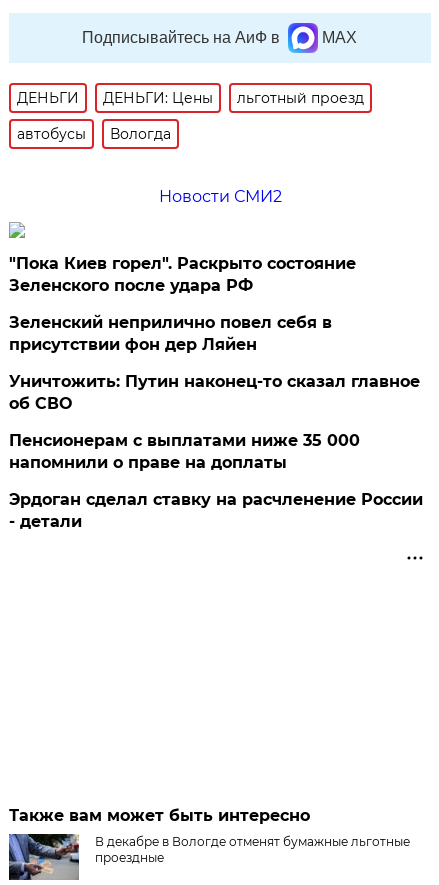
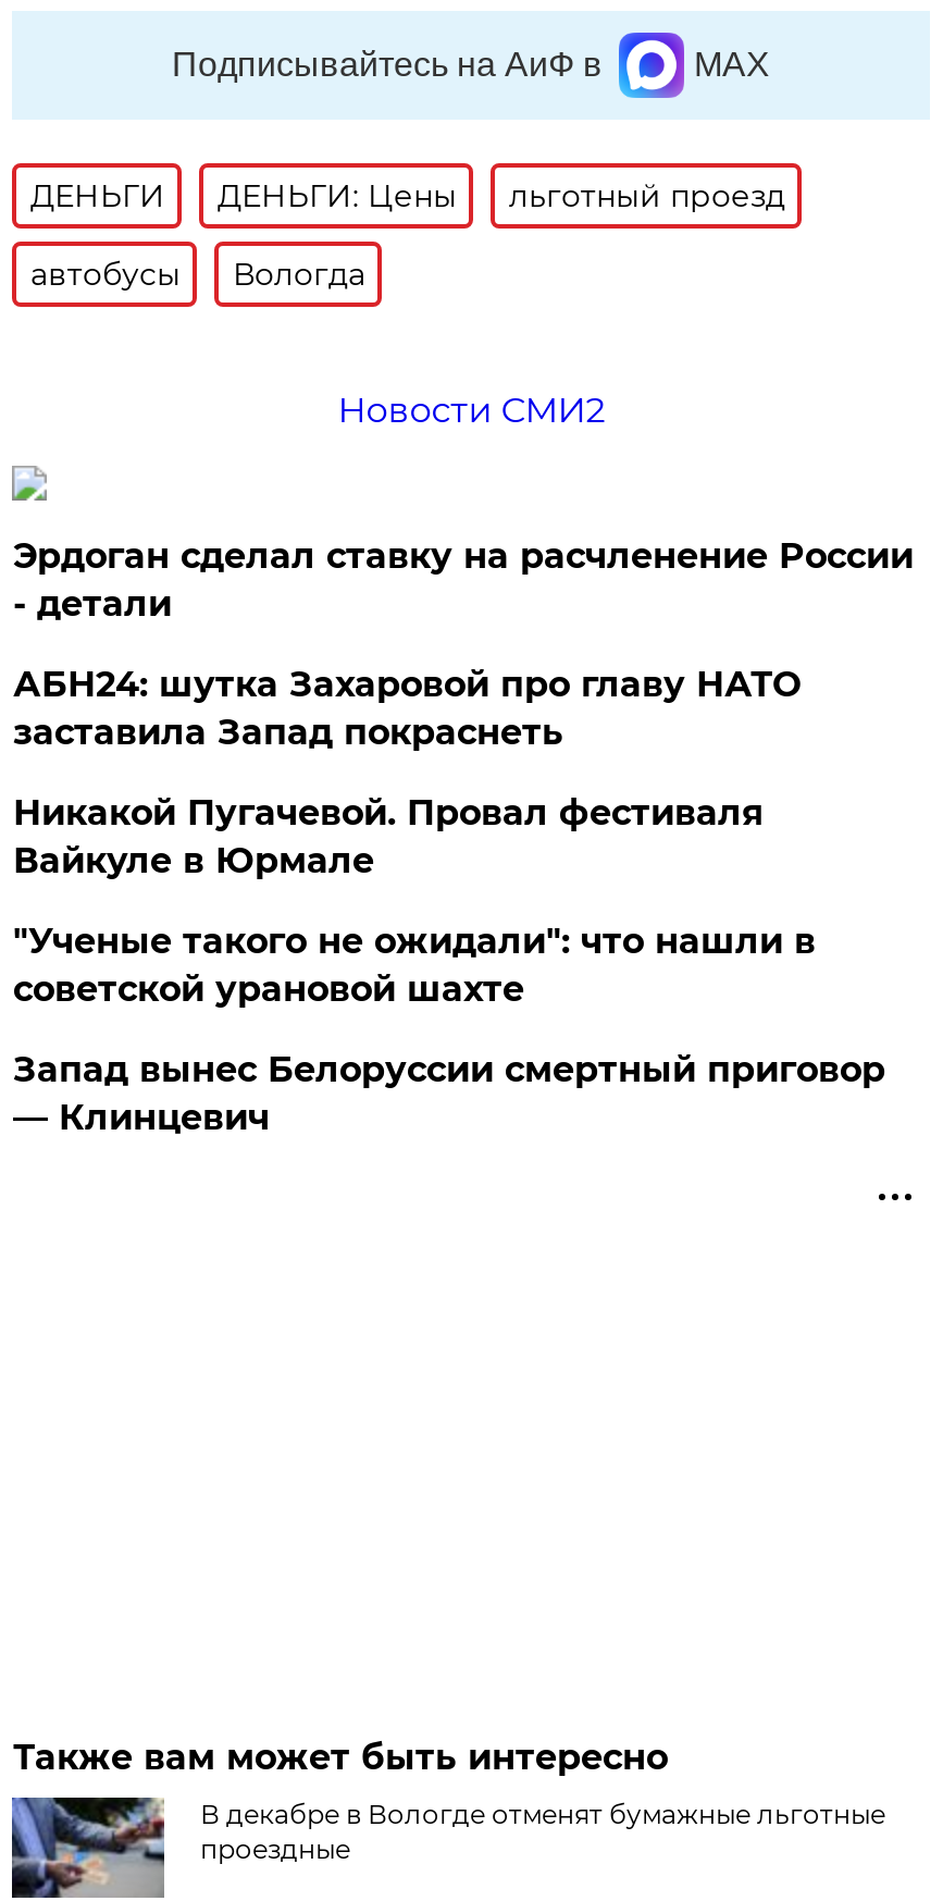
[9,254,420,472] "Пока Киев горел". Раскрыто состояние | Зеленского после удара РФ | Зеленский неприлично повел cебя в | присутствии фон дер Ляйен | Уничтожить: Путин наконец-то сказал главное | об СВО | Пенсионерам с выплатами ниже 35 000 | напомнили о праве на доплаты -> none
moved [9,490,423,531] -> [13,536,913,625]: Эрдоган сделал ставку на расчленение России | - детали
none -> [13,664,885,1139] АБН24: шутка Захаровой про главу НАТО | заставила Запад покраснеть | Никакой Пугачевой. Провал фестиваля | Вайкуле в Юрмале | "Ученые такого не ожидали": что нашли в | советской урановой шахте | Запад вынес Белоруссии смертный приговор | — Клинцевич

